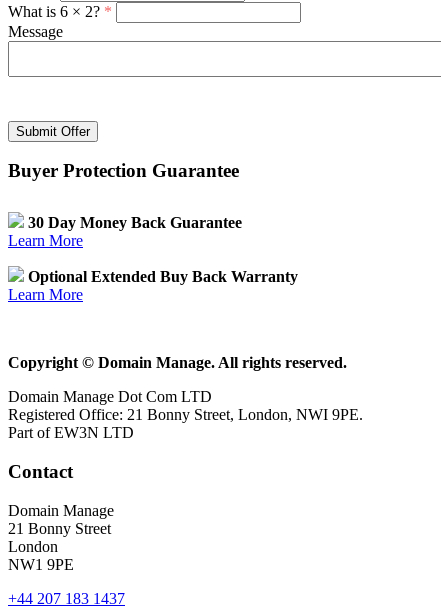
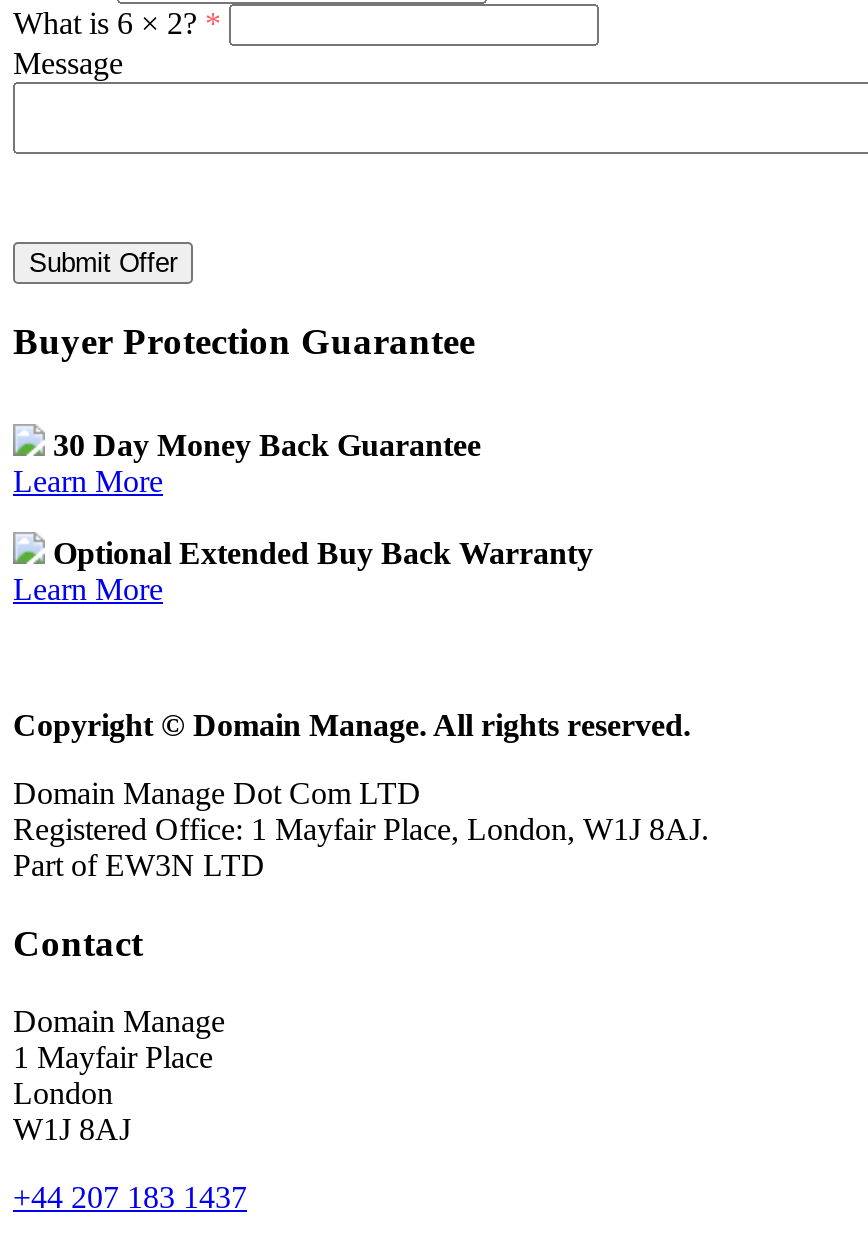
[8,406,363,423] Registered Office: 21 Bonny Street, London, NWI 9PE. -> [13,813,709,847] Registered Office: 1 Mayfair Place, London, W1J 8AJ.
[8,520,111,537] 21 Bonny Street -> [13,1040,213,1074] 1 Mayfair Place
[8,556,74,573] NW1 9PE -> [13,1112,131,1146] W1J 8AJ

